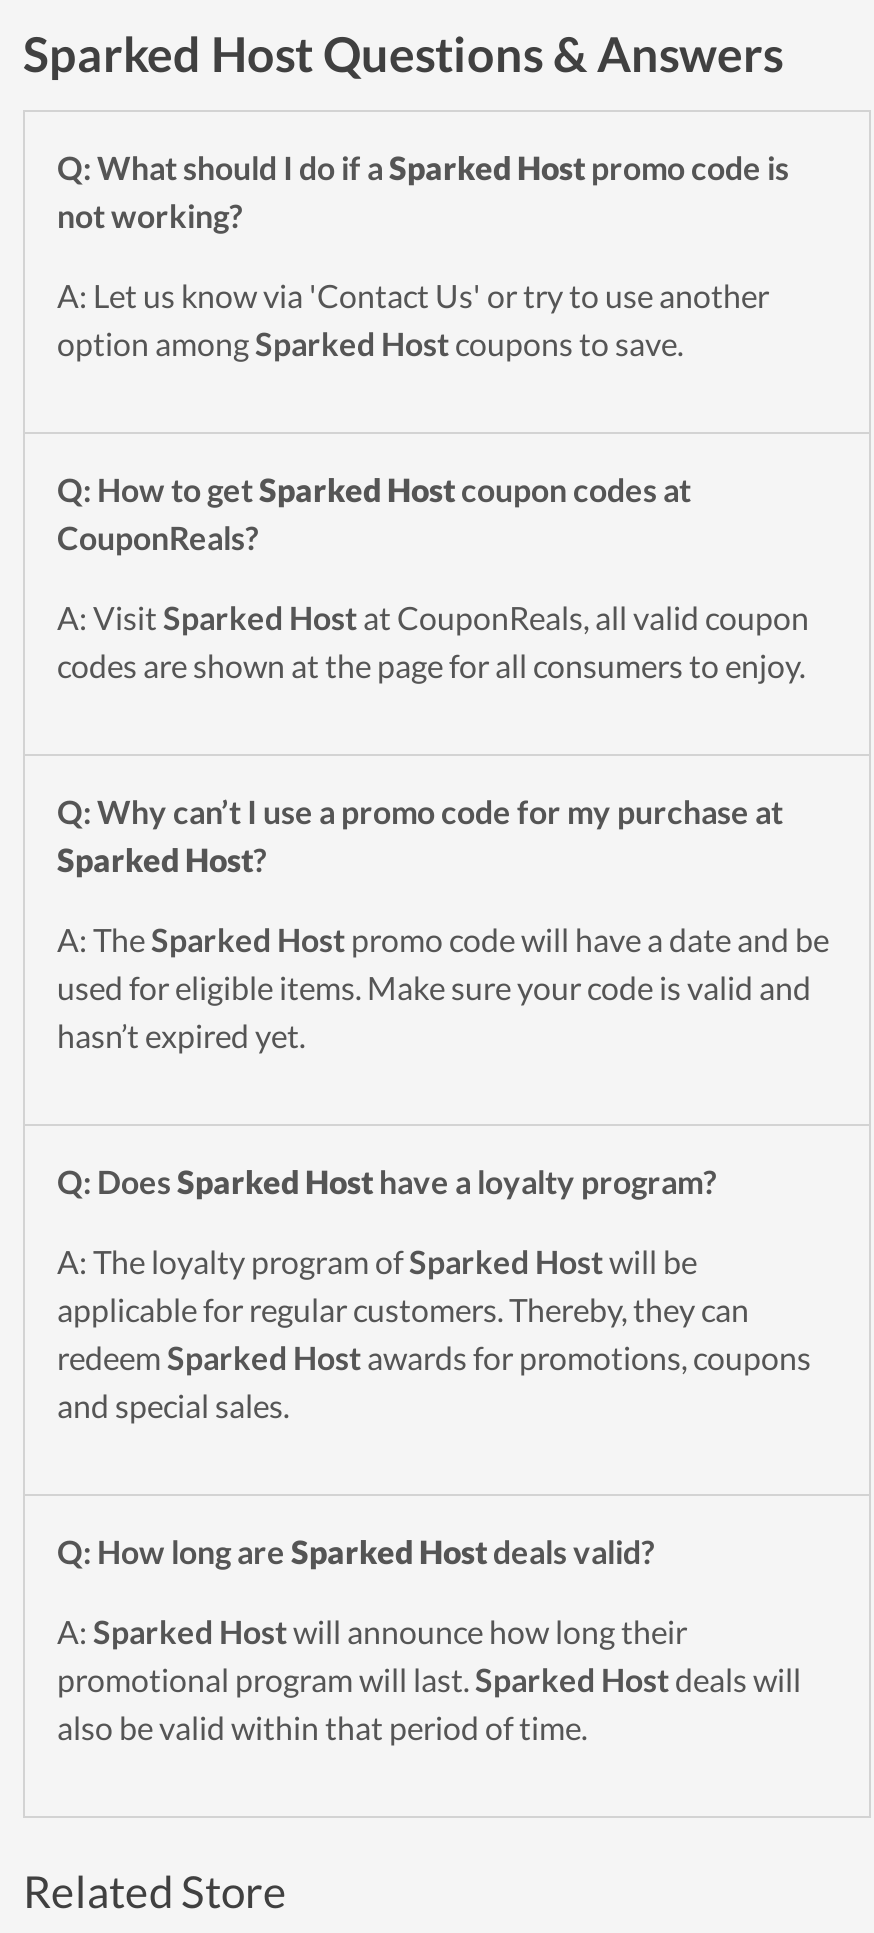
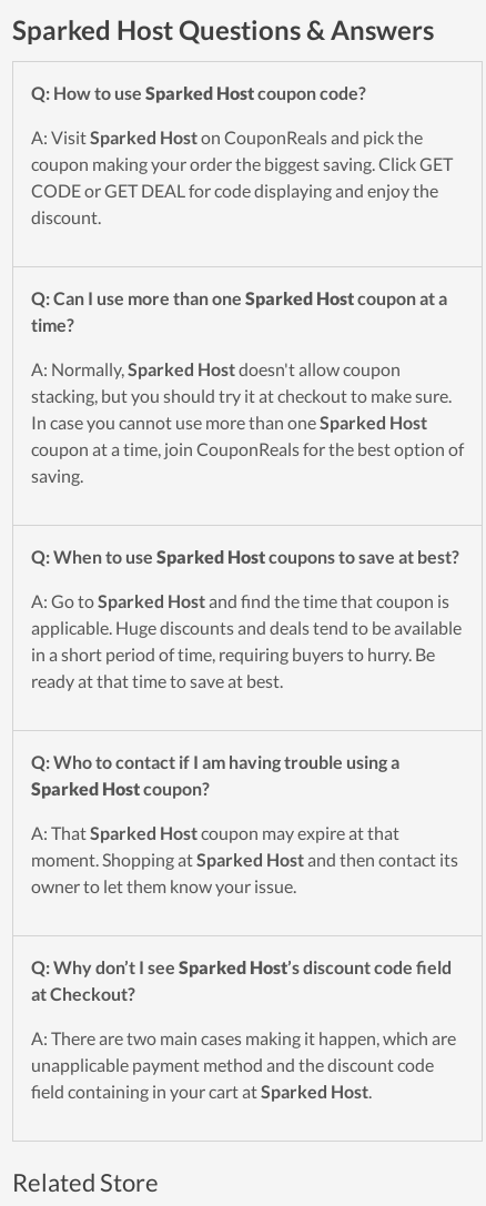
[57,149,789,235] Q: What should I do if a Sparked Host promo code is | not working? -> [31,83,366,104] Q: How to use Sparked Hostcoupon code?
[57,277,769,363] A: Let us know via 'Contact Us' or try to use another | option among Sparked Host coupons to save. -> [31,127,453,228] A: VisitSparked Hoston CouponReals and pick the | coupon making your order the biggest saving. Click GET | CODE or GET DEAL for code displaying and enjoy the | discount.
[57,471,691,557] Q: How to getSparked Host coupon codes at | CouponReals? -> [31,288,447,336] Q: Can I use more than oneSparked Host coupon at a | time?
[57,599,809,685] A: Visit Sparked Host at CouponReals, all valid coupon | codes are shown at the page for all consumers to enjoy. -> [31,359,464,487] A: Normally,Sparked Hostdoesn't allow coupon | stacking, but you should try it at checkout to make sure. | In case you cannot use more than oneSparked Host | coupon at a time, join CouponReals for the best option of | saving.
[57,793,783,879] Q: Why can’t I use a promo code for my purchase at | Sparked Host? -> [31,546,459,567] Q: When to use Sparked Hostcoupons to save at best?
[57,921,829,1055] A: The Sparked Host promo code will have a date and be | used for eligible items. Make sure your code is valid and | hasn’t expired yet. -> [31,591,462,692] A: Go to Sparked Host and find the time that coupon is | applicable. Huge discounts and deals tend to be available | in a short period of time, requiring buyers to hurry. Be | ready at that time to save at best.
[57,1163,717,1201] Q: Does Sparked Host have a loyalty program? -> [31,752,399,799] Q: Who to contact if I am having trouble using a | Sparked Hostcoupon?
[57,1243,811,1425] A: The loyalty program ofSparked Hostwill be | applicable for regular customers. Thereby, they can | redeem Sparked Host awards for promotions, coupons | and special sales. -> [31,823,458,897] A: ThatSparked Hostcoupon may expire at that | moment. Shopping atSparked Host and then contact its | owner to let them know your issue.
[57,1533,655,1571] Q: How long are Sparked Host deals valid? -> [31,957,452,1005] Q: Why don’t I see Sparked Host’s discount code field | at Checkout?
[57,1613,801,1747] A: Sparked Hostwill announce how long their | promotional program will last. Sparked Host deals will | also be valid within that period of time. -> [31,1028,456,1102] A: There are two main cases making it happen, which are | unapplicable payment method and the discount code | field containing in your cart atSparked Host.

